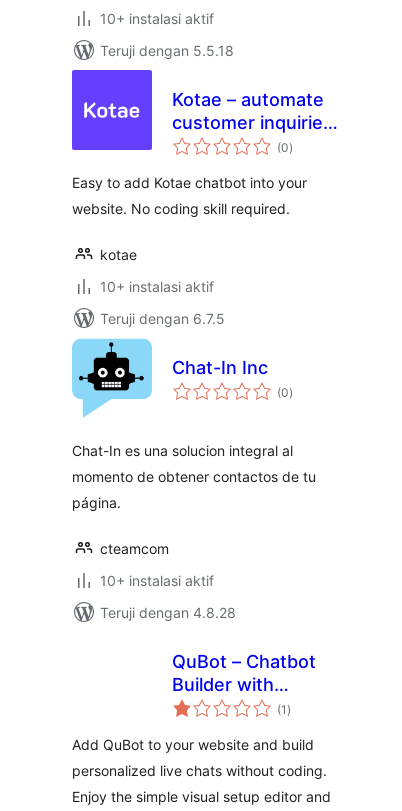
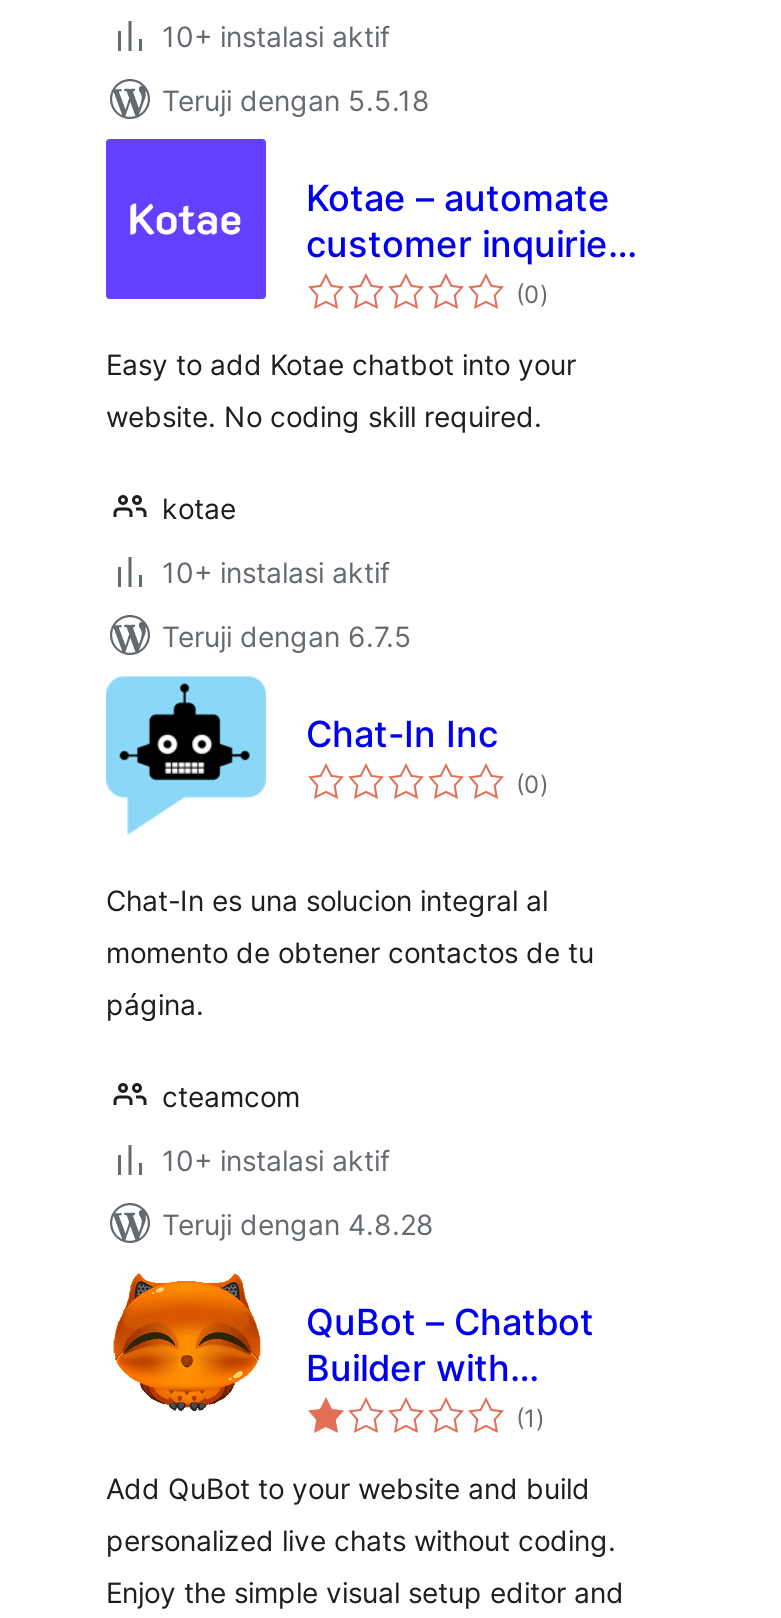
none -> [110,1271,262,1413] [image]

